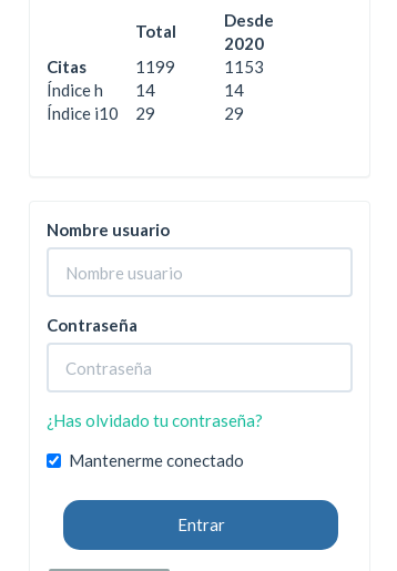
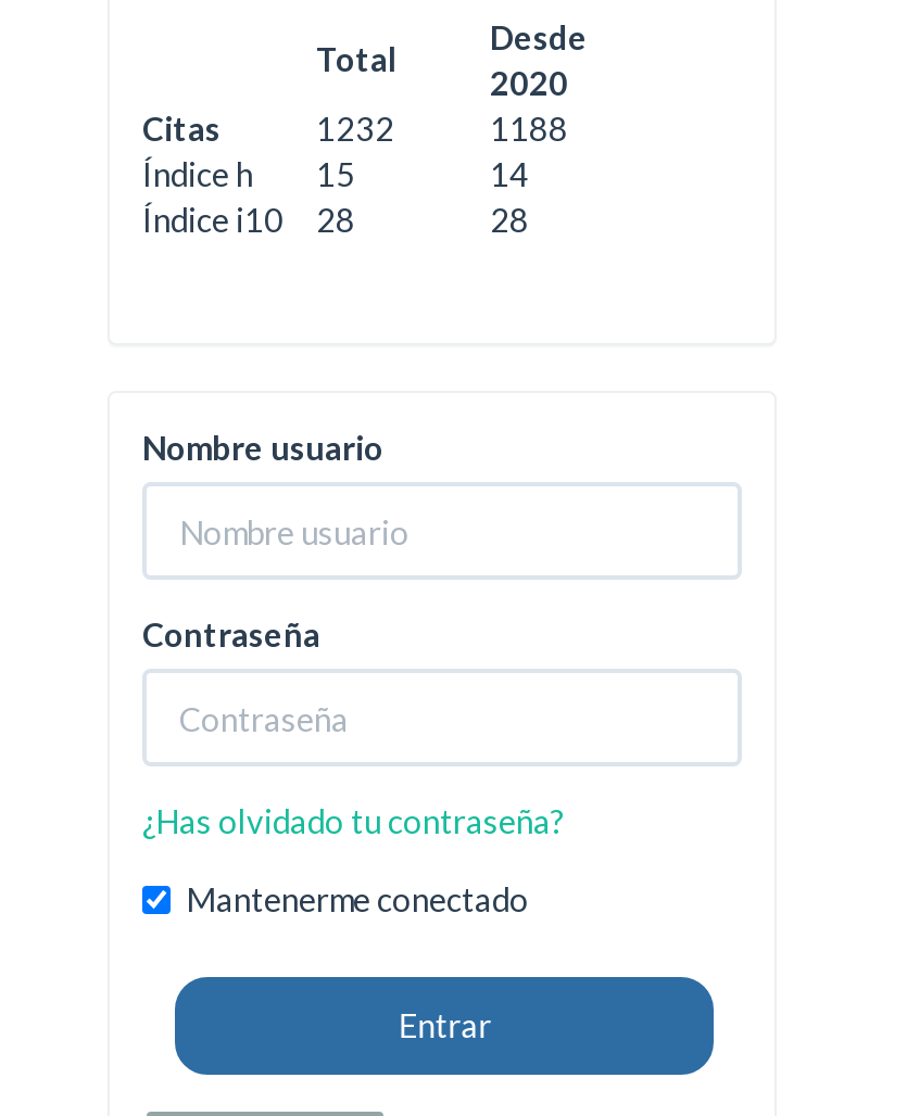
[135,56,175,76] 1199 -> [316,107,394,147] 1232
[224,56,264,76] 1153 -> [490,107,568,147] 1188
[47,79,155,99] Índice h 14 -> [142,153,355,192] Índice h 15
[47,103,155,123] Índice i10 29 -> [142,199,355,238] Índice i10 28
[224,103,244,123] 29 -> [490,199,529,238] 28

